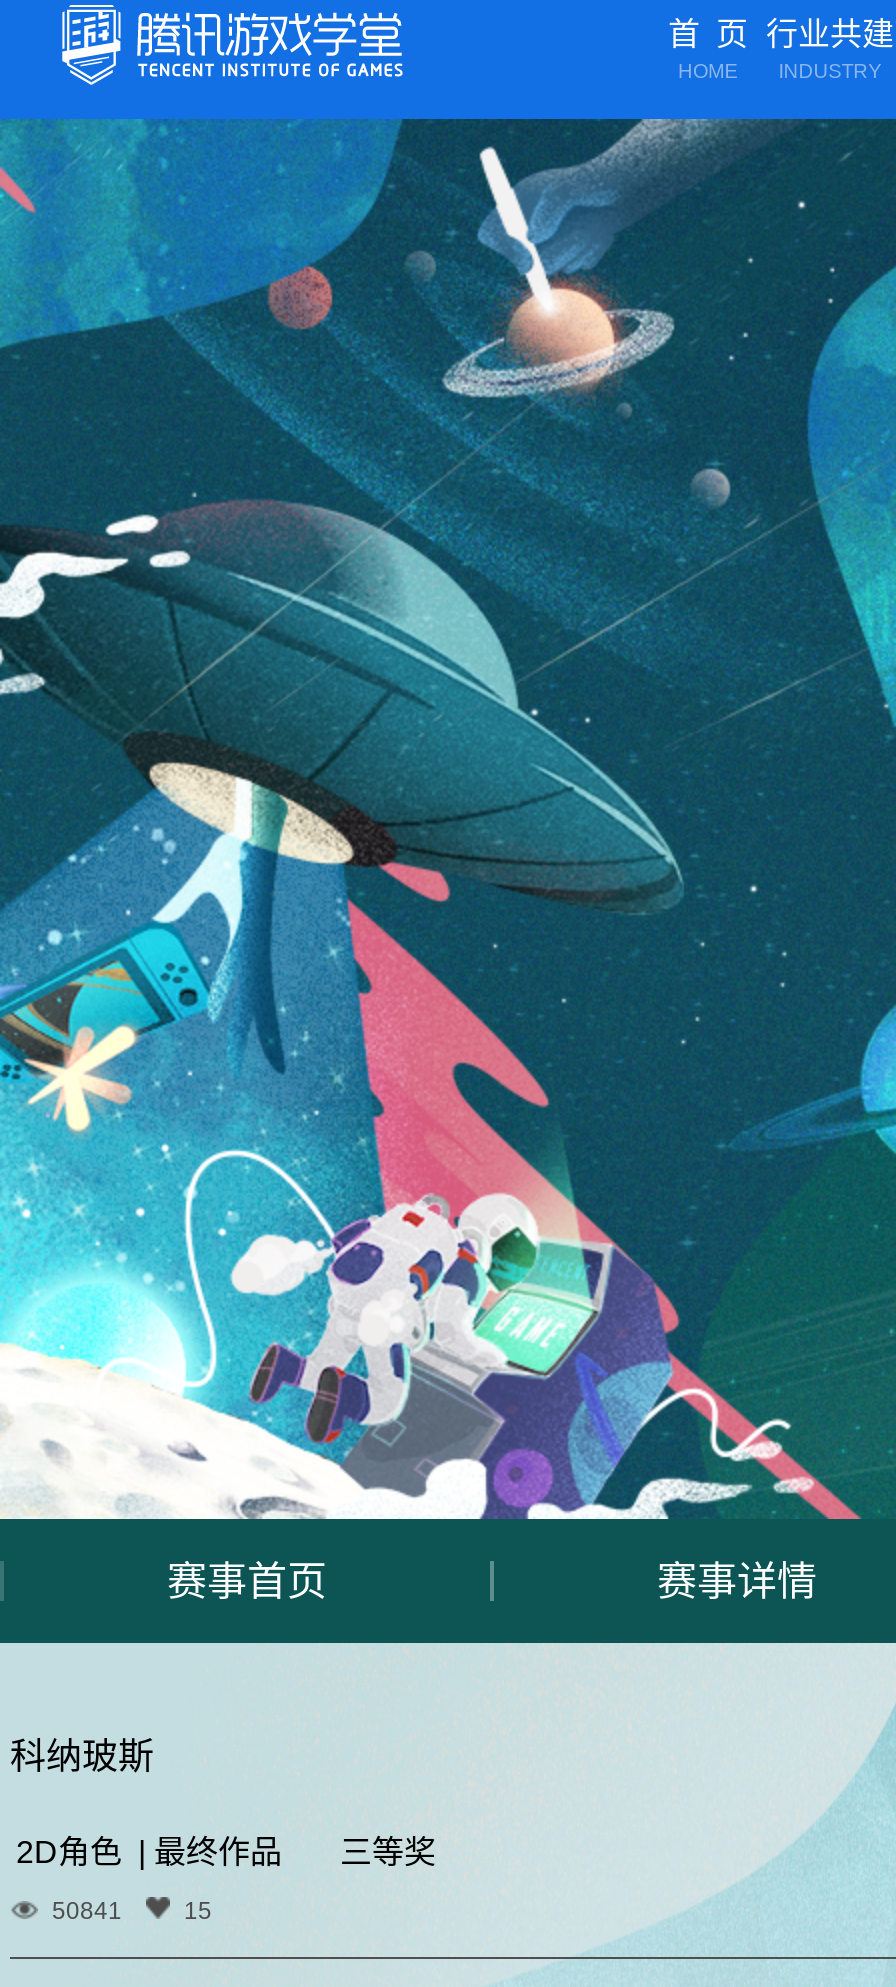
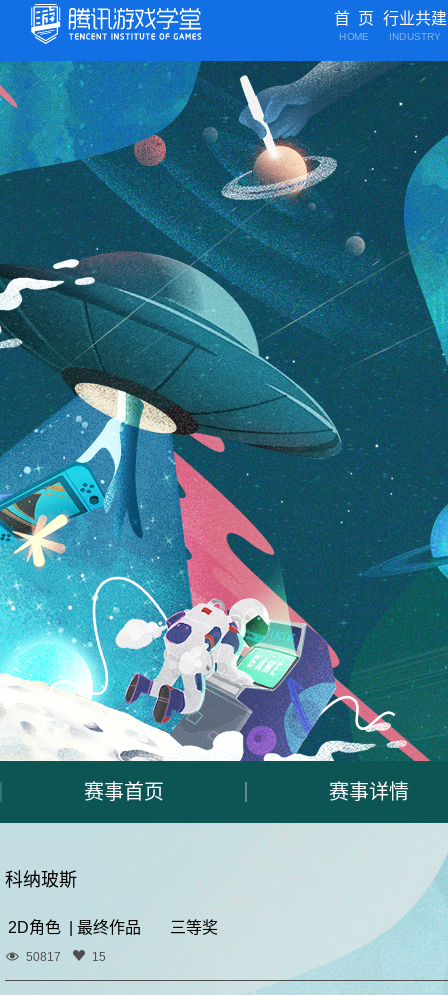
[52,1896,122,1924] 50841 -> [26,949,61,963] 50817

